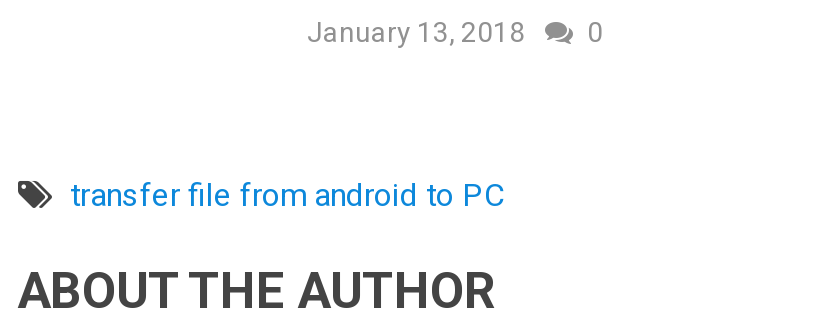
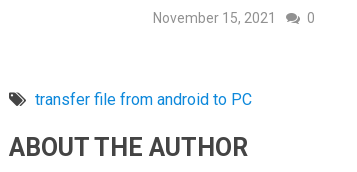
[307,15,603,47] January 13, 2018 0 -> [153,9,315,25] November 15, 2021 0

